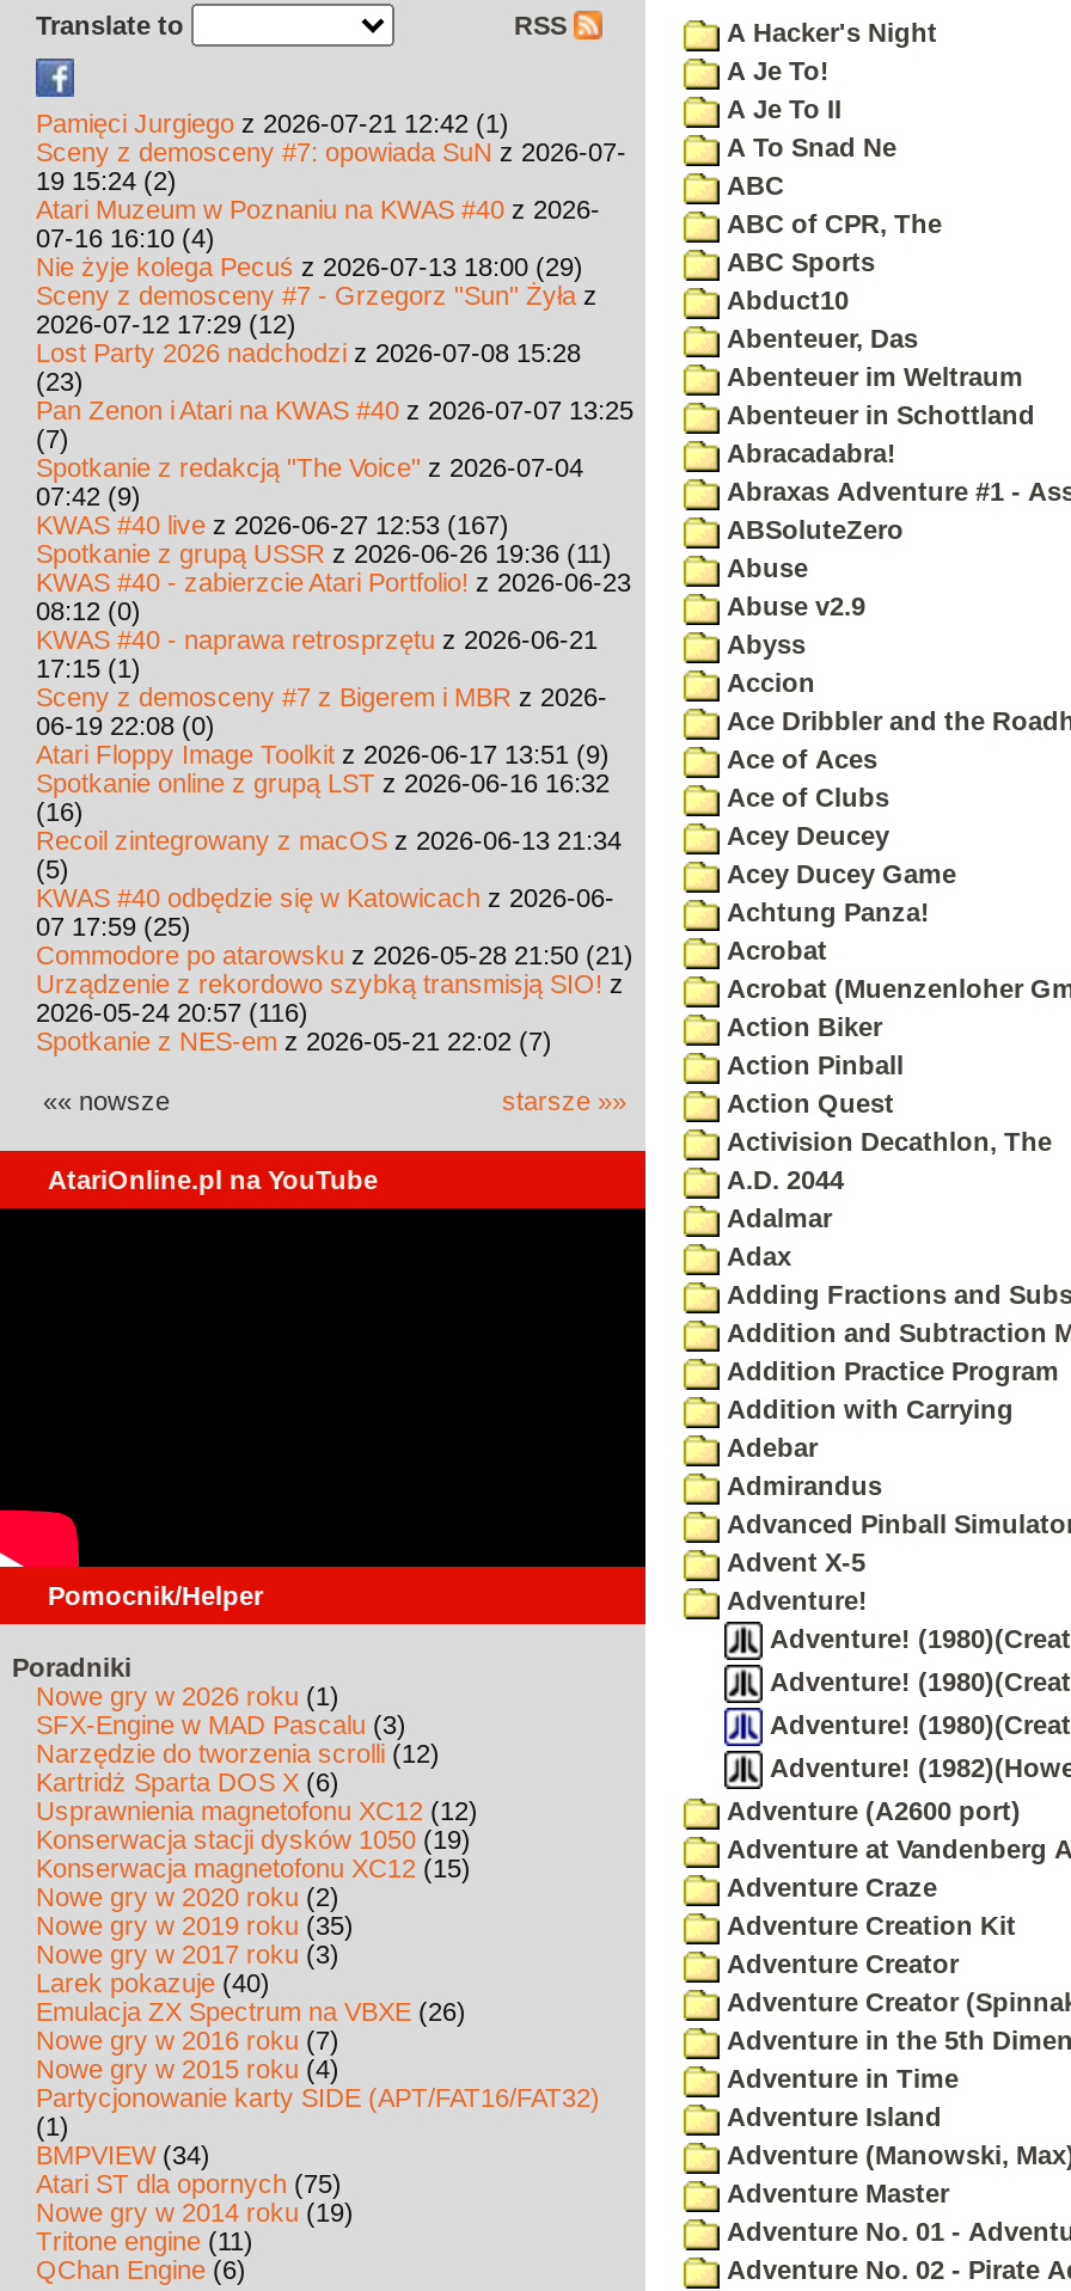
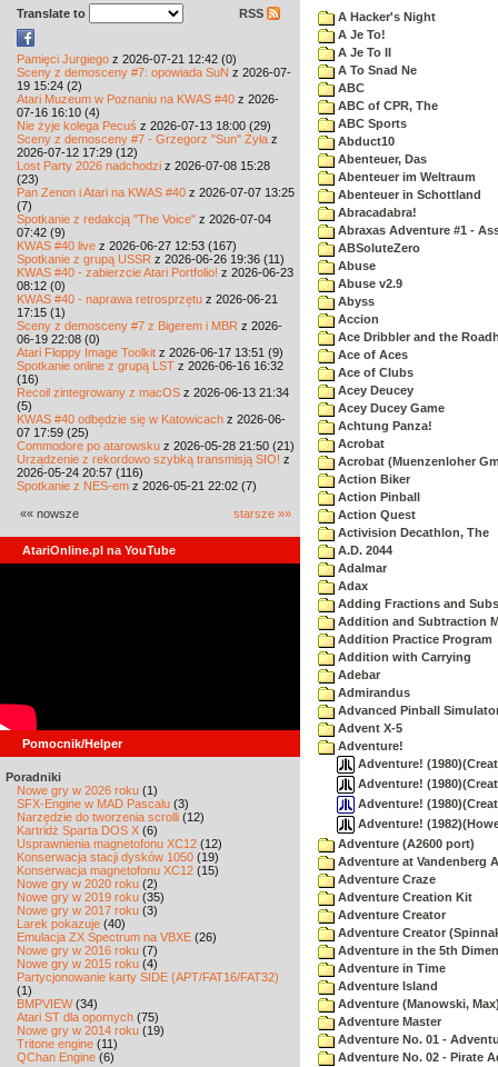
[36,109,509,137] Pamięci Jurgiego z 2026-07-21 12:42 (1) -> [17,52,237,66] Pamięci Jurgiego z 2026-07-21 12:42 (0)

